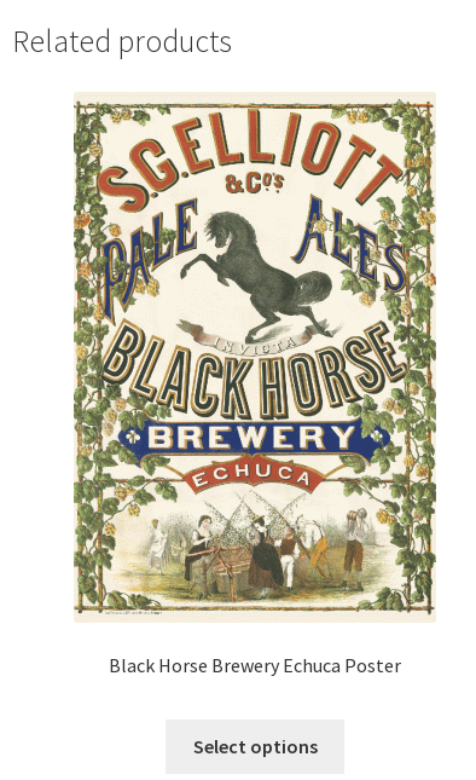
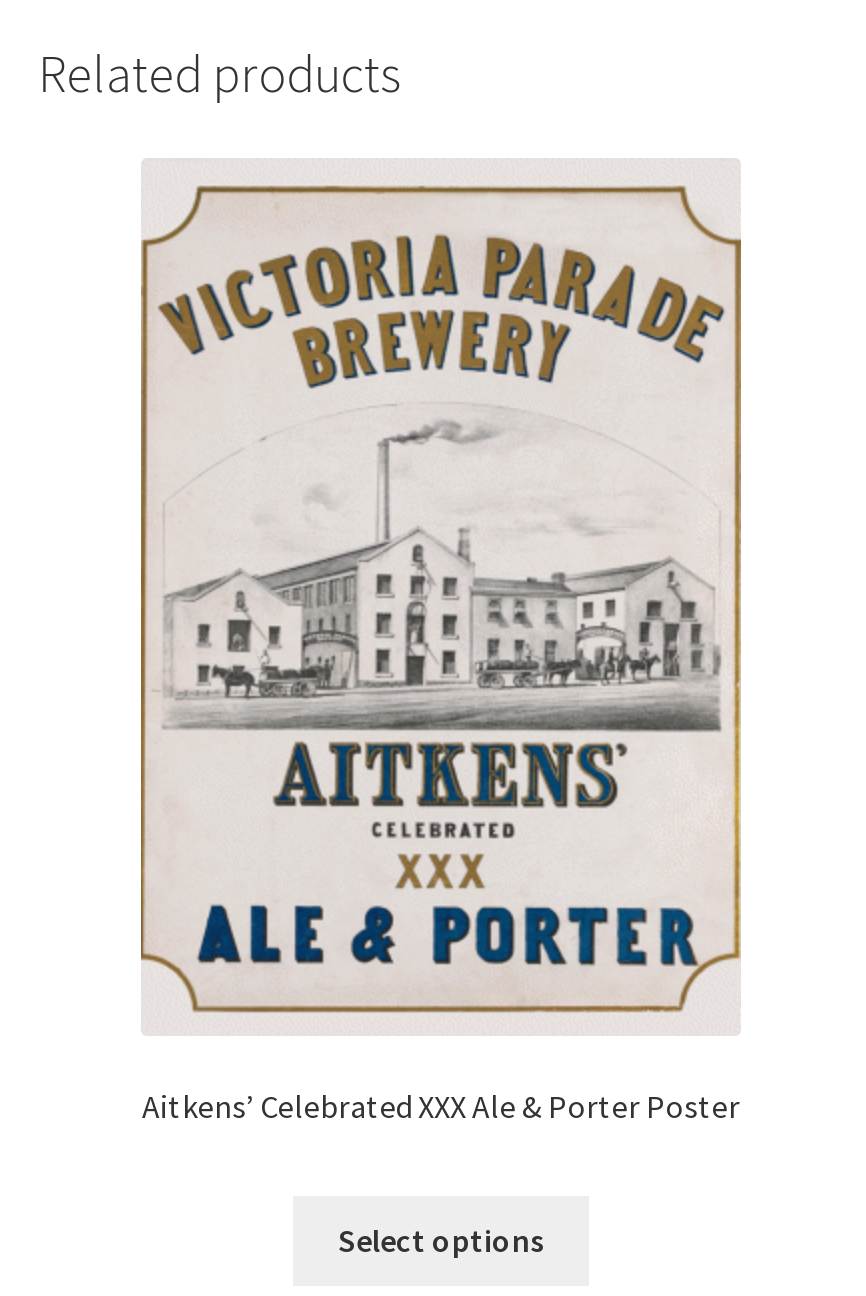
[72,98,437,677] [image] | Black Horse Brewery Echuca Poster -> [139,172,743,1126] [image] | Aitkens’ Celebrated XXX Ale & Porter Poster

